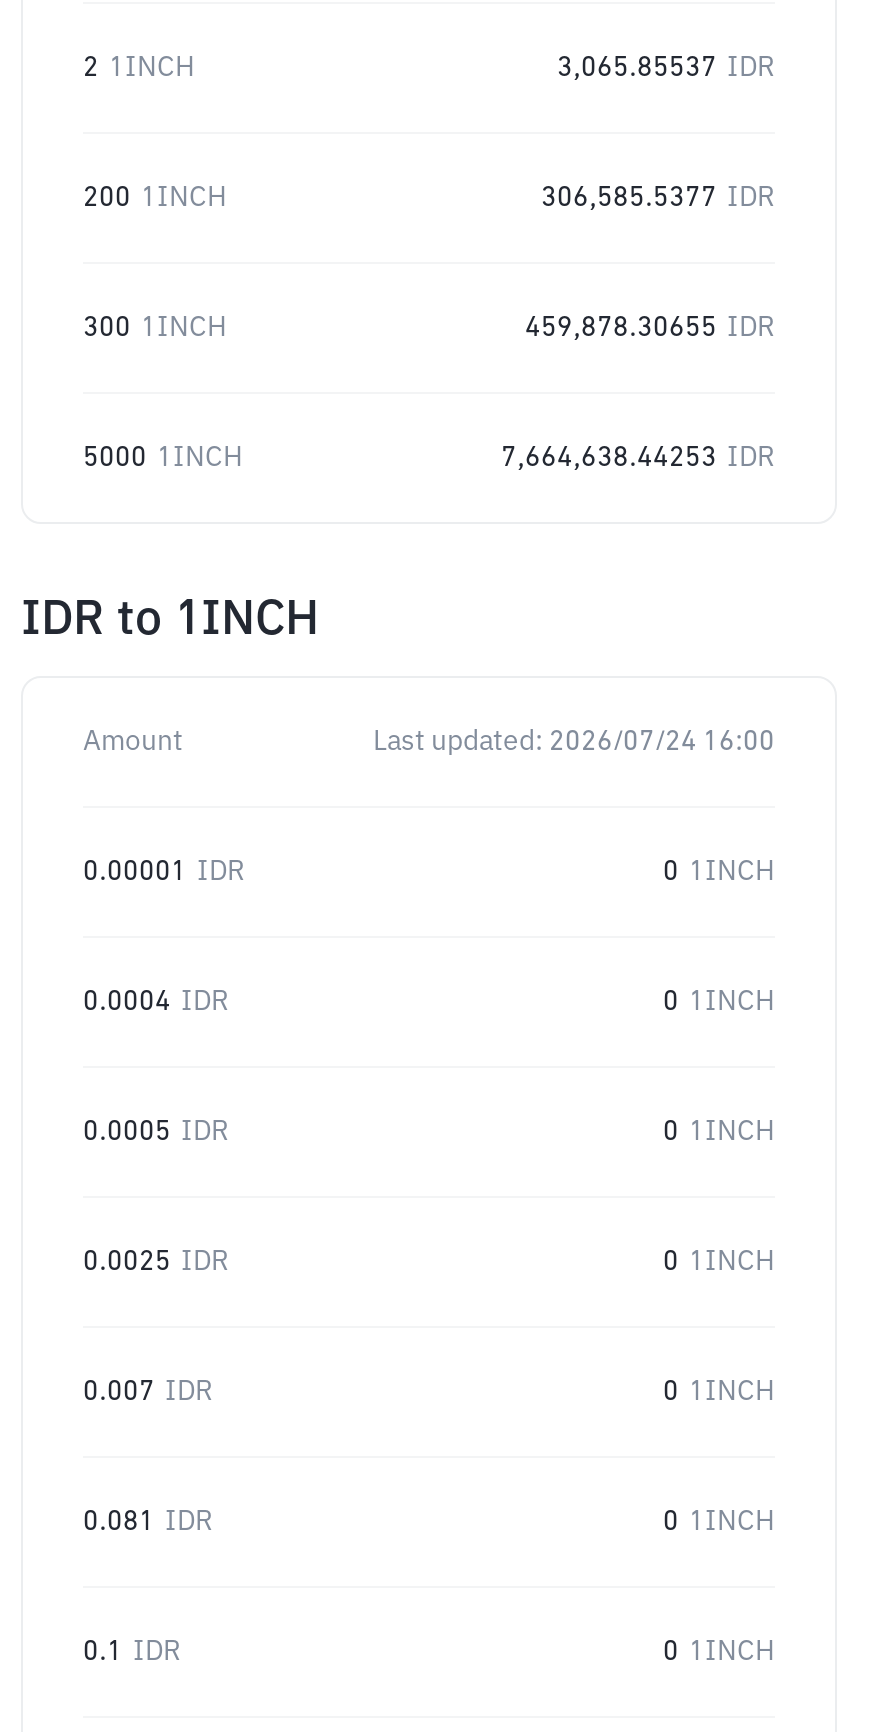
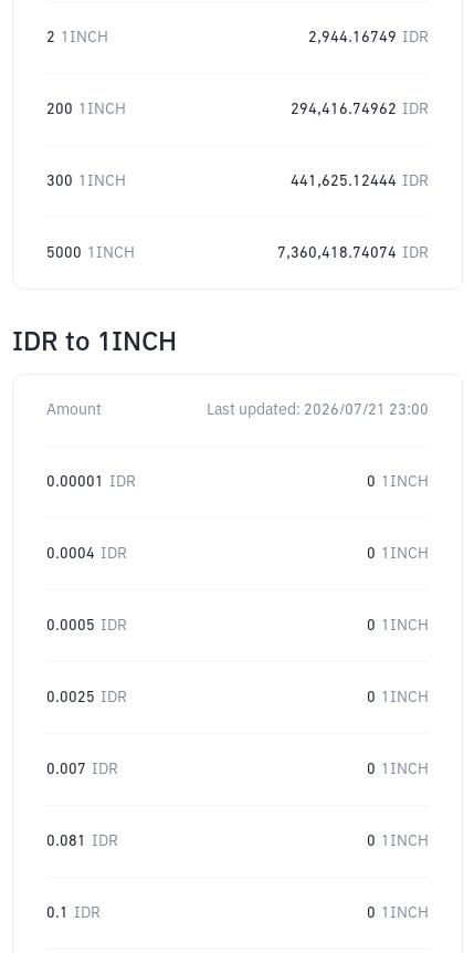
[557,54,775,82] 3,065.85537 IDR -> [308,30,429,45] 2,944.16749 IDR
[541,184,775,212] 306,585.5377 IDR -> [291,102,429,117] 294,416.74962 IDR
[525,314,775,342] 459,878.30655 IDR -> [291,174,429,189] 441,625.12444 IDR
[501,444,775,472] 7,664,638.44253 IDR -> [277,245,429,261] 7,360,418.74074 IDR
[373,728,775,756] Last updated: 2026/07/24 16:00 -> [207,402,429,418] Last updated: 2026/07/21 23:00

